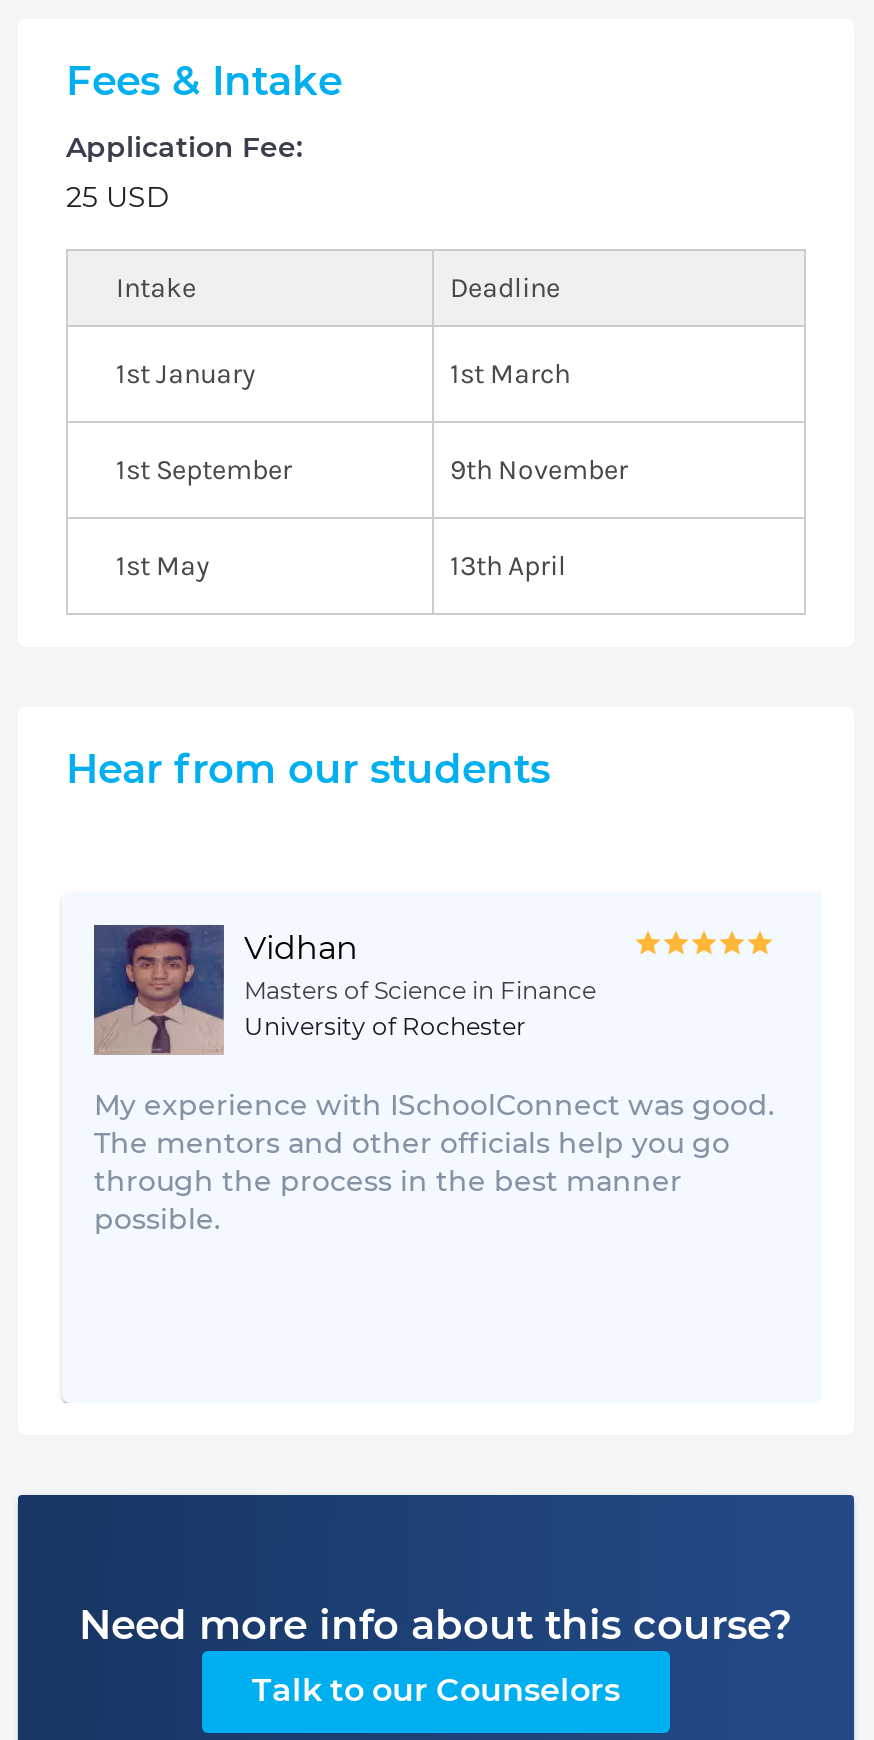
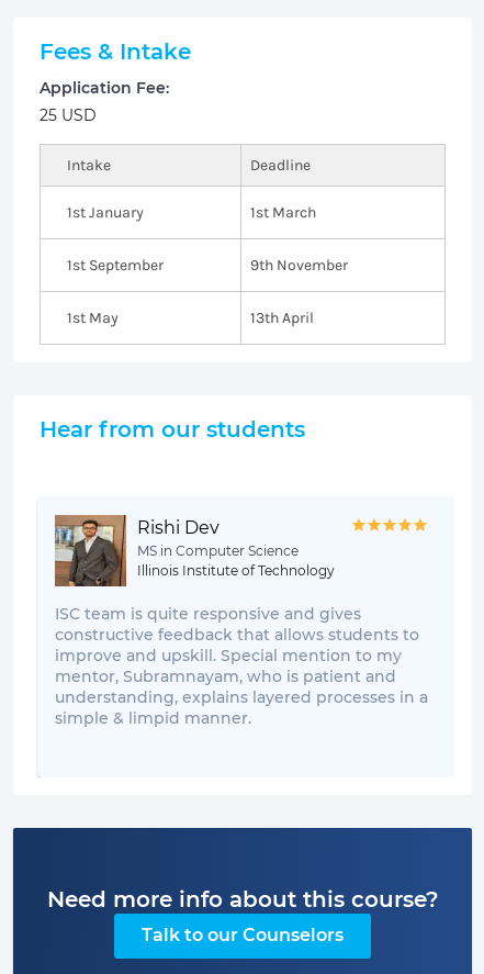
[94,923,596,1055] [image] | Vidhan | Masters of Science in Finance | University of Rochester -> [55,514,335,586] [image] | Rishi Dev | MS in Computer Science | Illinois Institute of Technology
[94,1087,774,1237] My experience with ISchoolConnect was good. | The mentors and other officials help you go | through the process in the best manner | possible. -> [55,604,428,728] ISC team is quite responsive and gives | constructive feedback that allows students to | improve and upskill. Special mention to my | mentor, Subramnayam, who is patient and | understanding, explains layered processes in a | simple & limpid manner.

